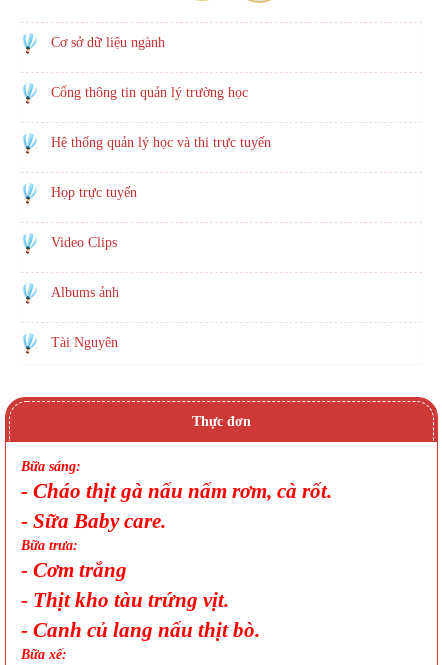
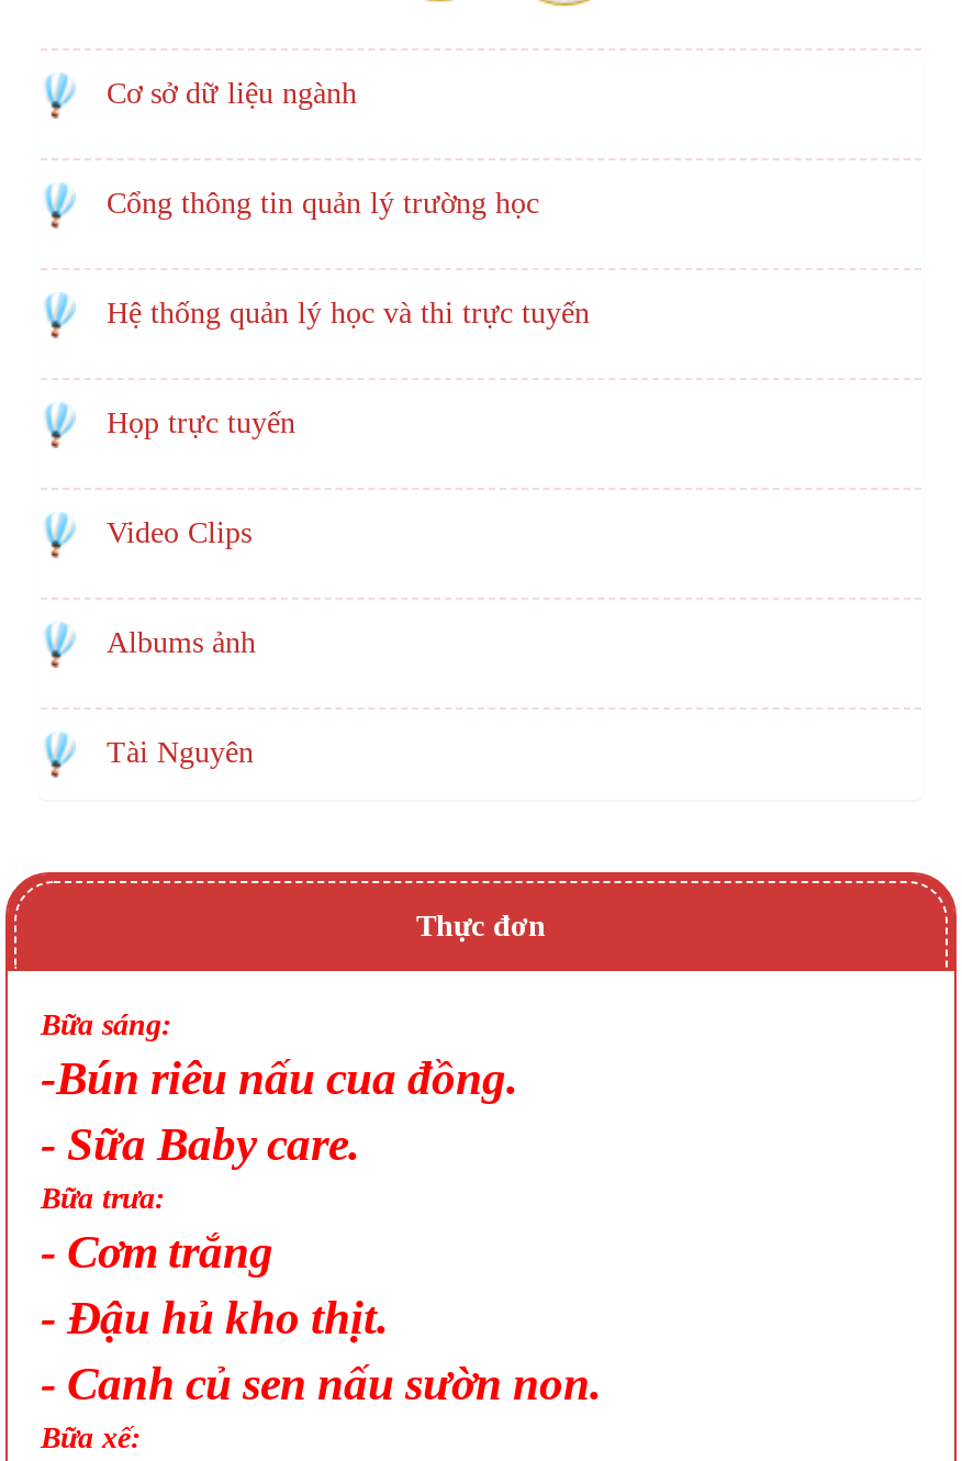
[21,479,337,503] - Cháo thịt gà nấu nấm rơm, cà rốt. -> [41,1053,517,1106] -Bún riêu nấu cua đồng.
[21,588,260,642] - Thịt kho tàu trứng vịt. | - Canh củ lang nấu thịt bò. -> [41,1293,601,1411] - Đậu hủ kho thịt. | - Canh củ sen nấu sườn non.

